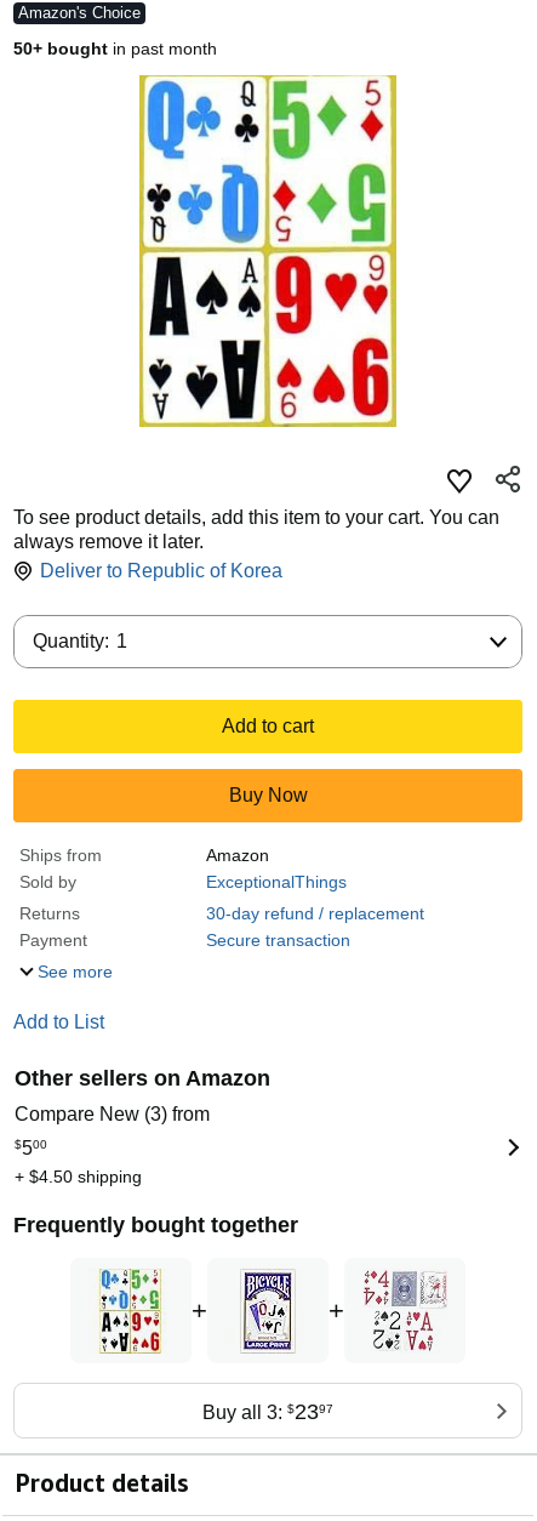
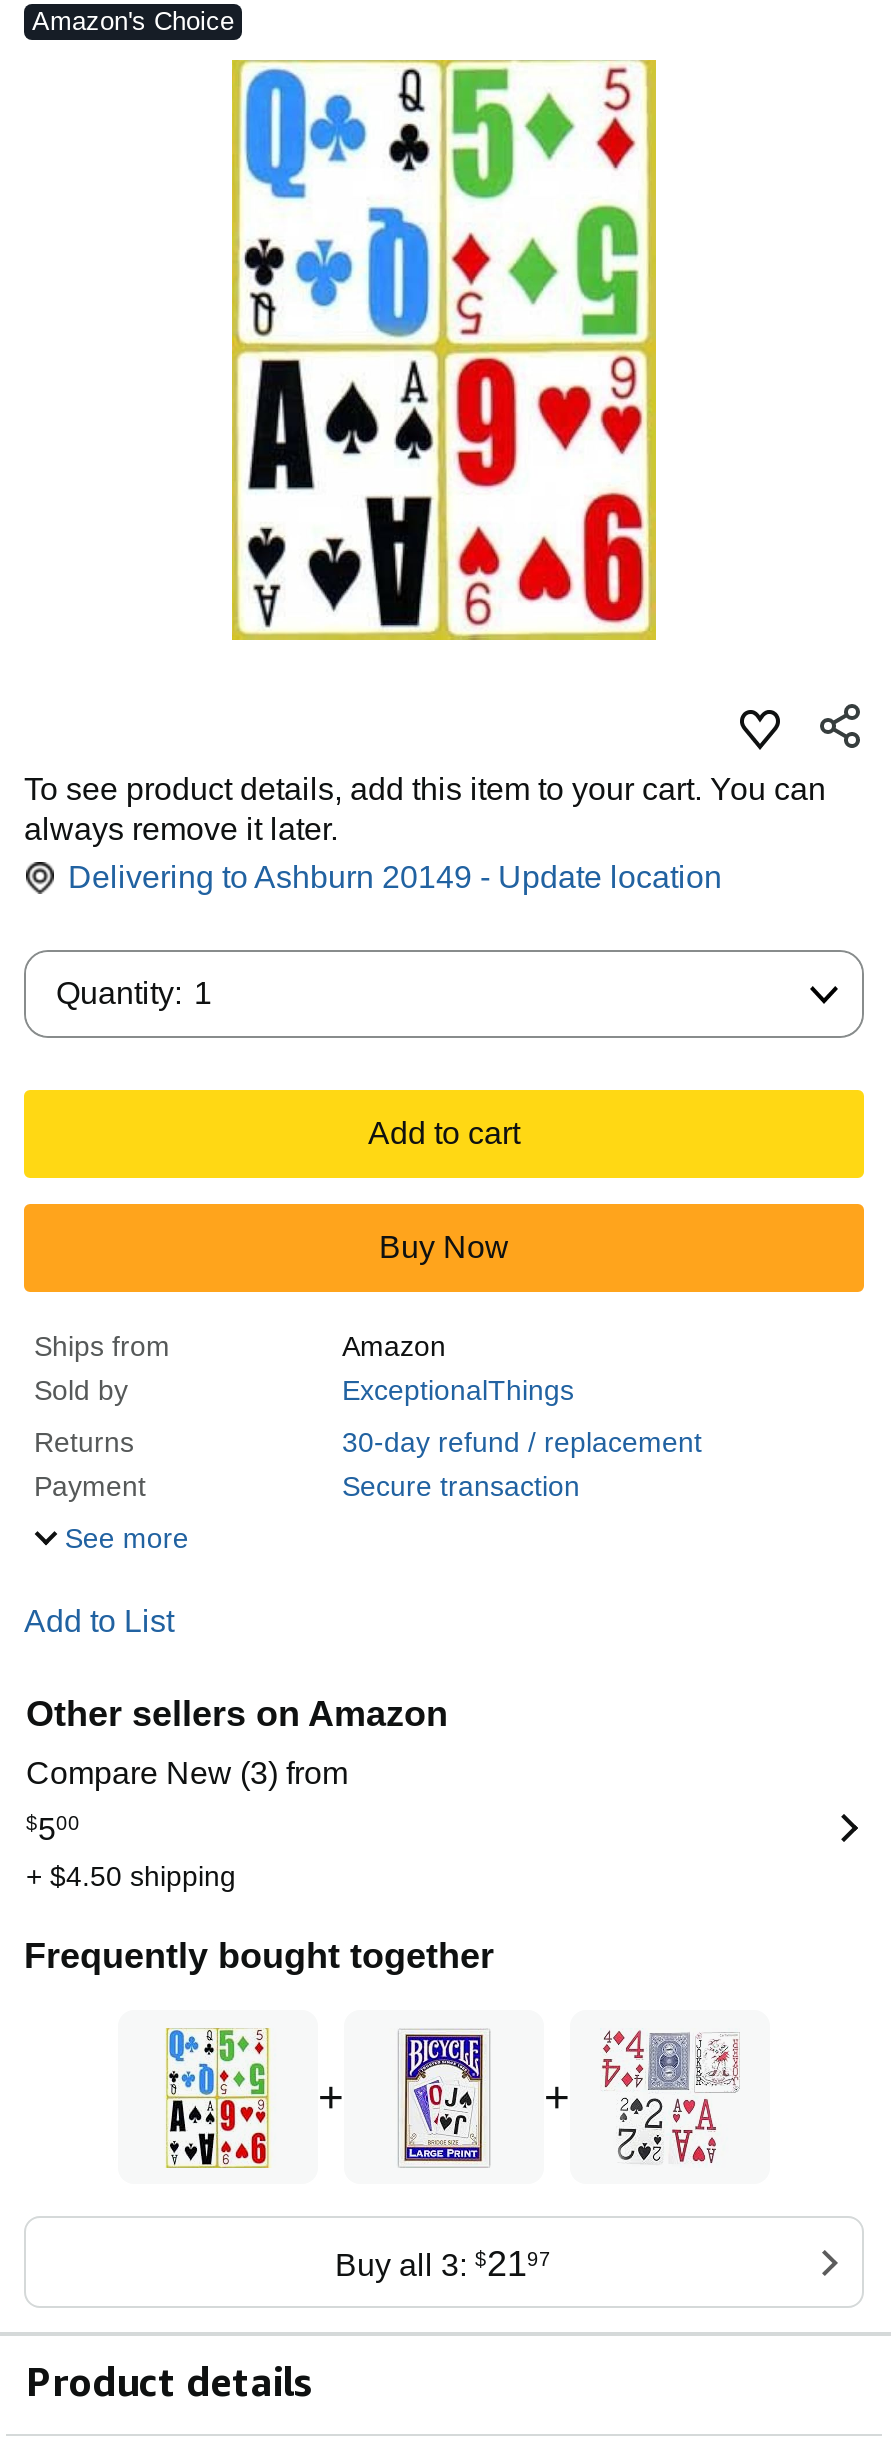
[13,39,217,58] 50+ bought in past month -> none
[40,560,282,581] Deliver to Republic of Korea -> [68,860,722,894] Delivering to Ashburn 20149 - Update location
[202,1400,333,1424] Buy all 3: $2397 -> [335,2244,551,2284] Buy all 3: $2197

